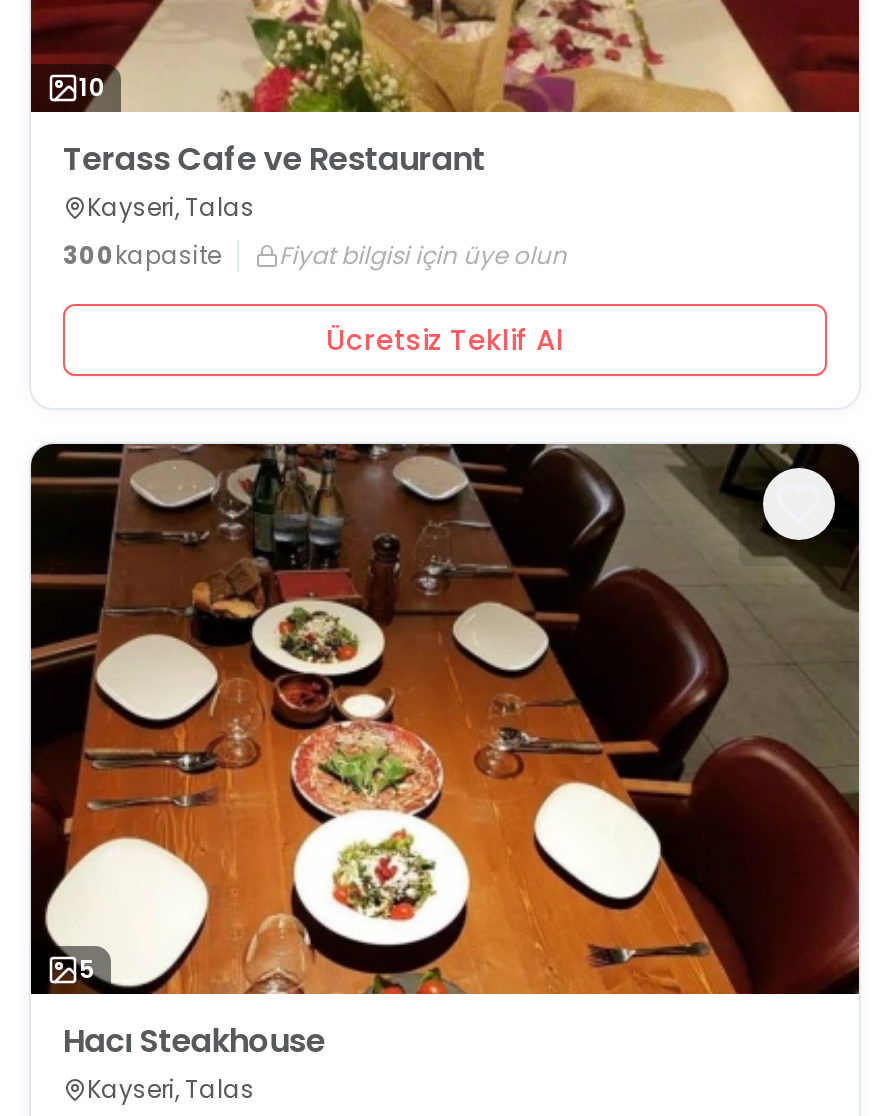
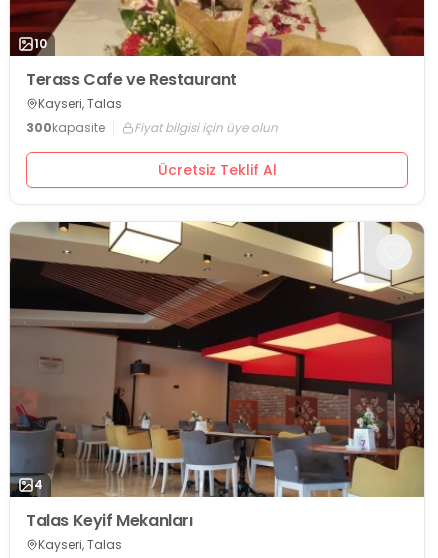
[29,442,861,996] [image] | 5 -> [9,221,425,498] [image] | 4
[63,1019,325,1065] Hacı Steakhouse -> [26,509,193,532] Talas Keyif Mekanları

